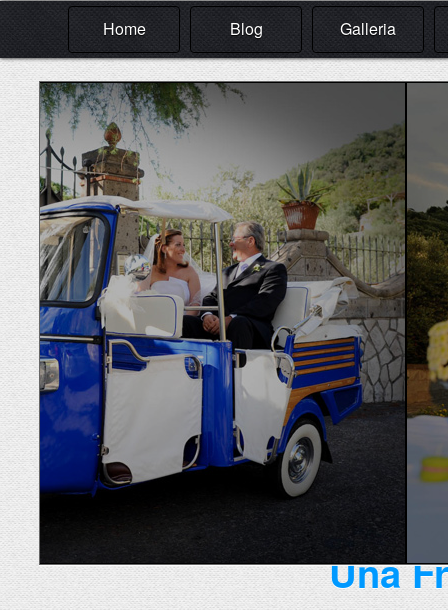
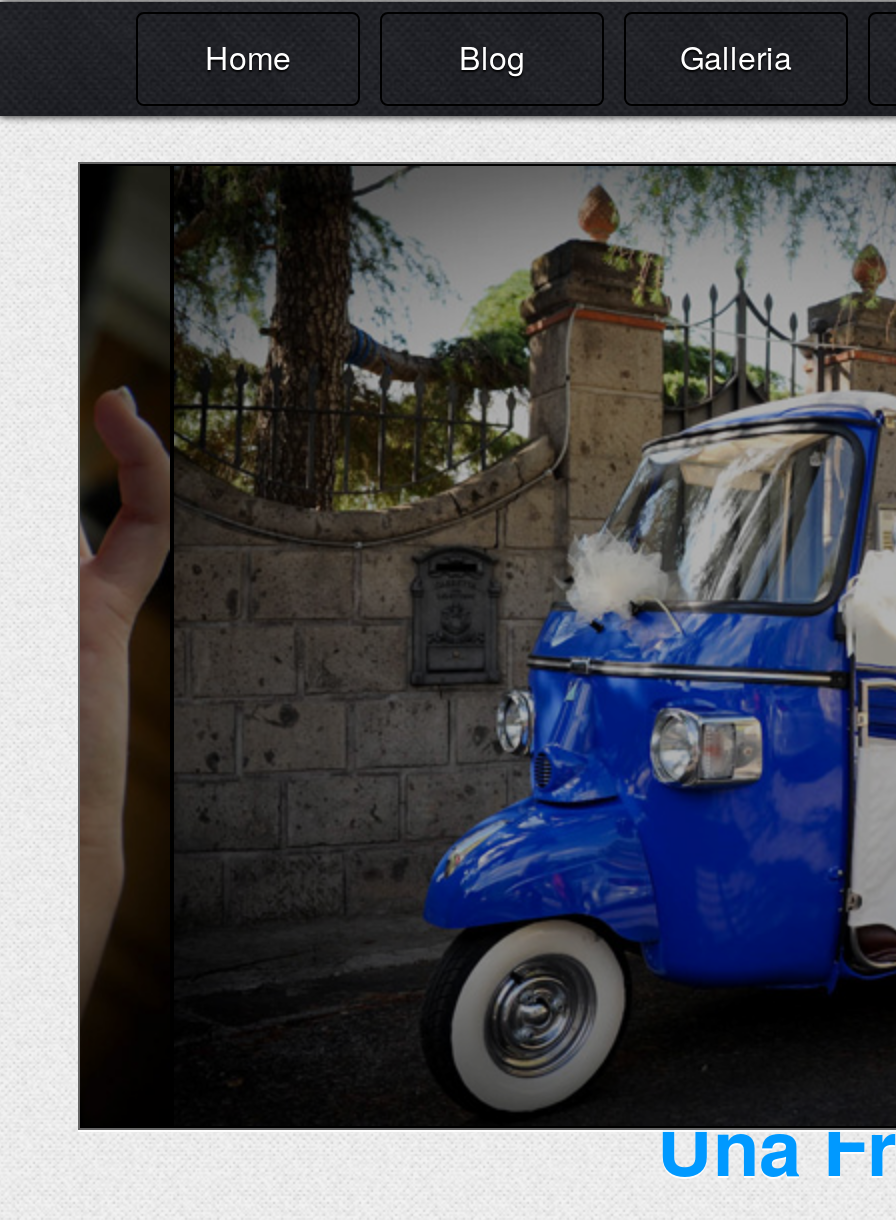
[39,83,445,554] [image] -> [78,166,890,1110] [image]

